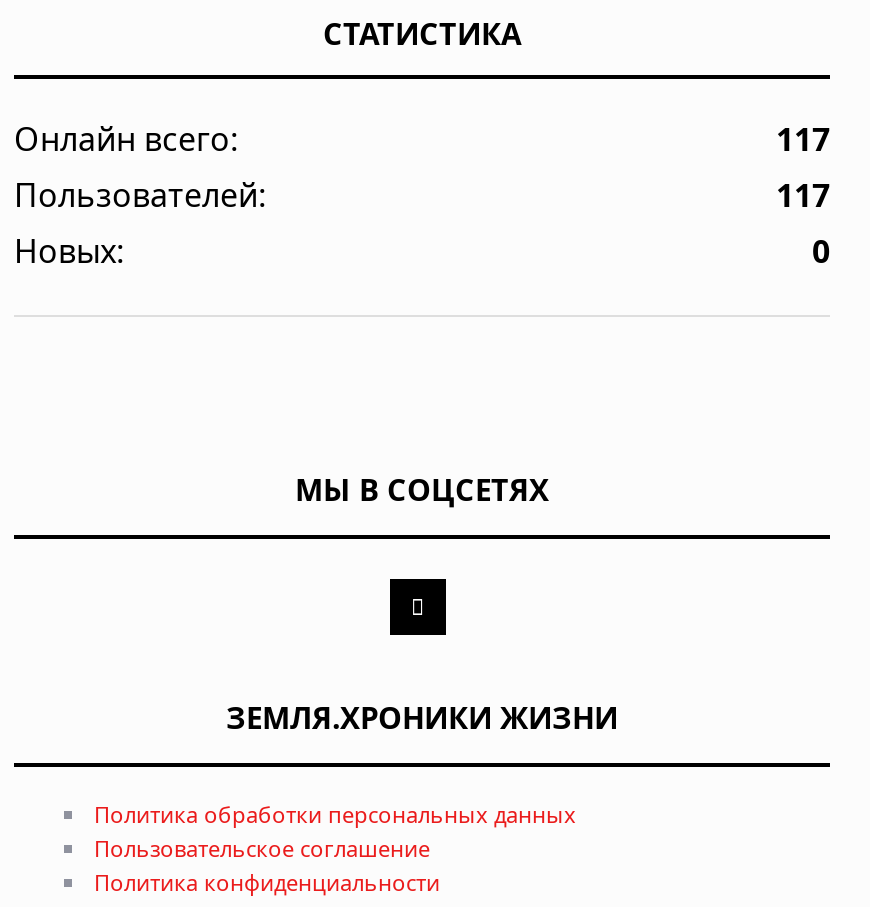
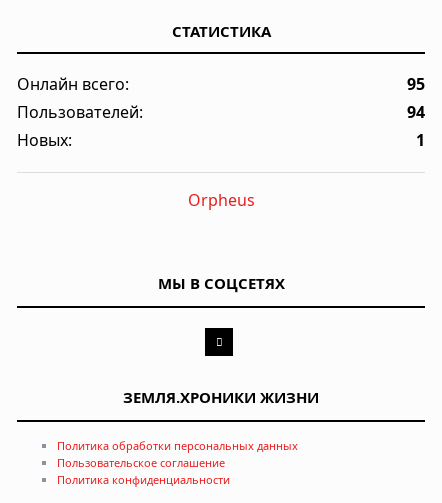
[776,117,830,161] 117 -> [407,73,425,95] 95
[776,173,830,217] 117 -> [407,101,425,123] 94
[812,229,830,273] 0 -> [187,129,425,211] 1 | Orpheus

